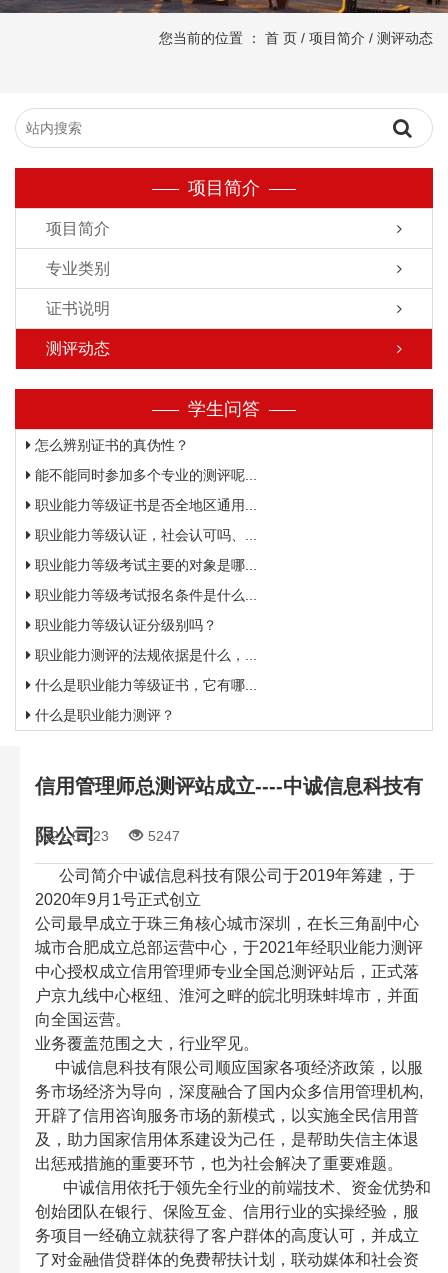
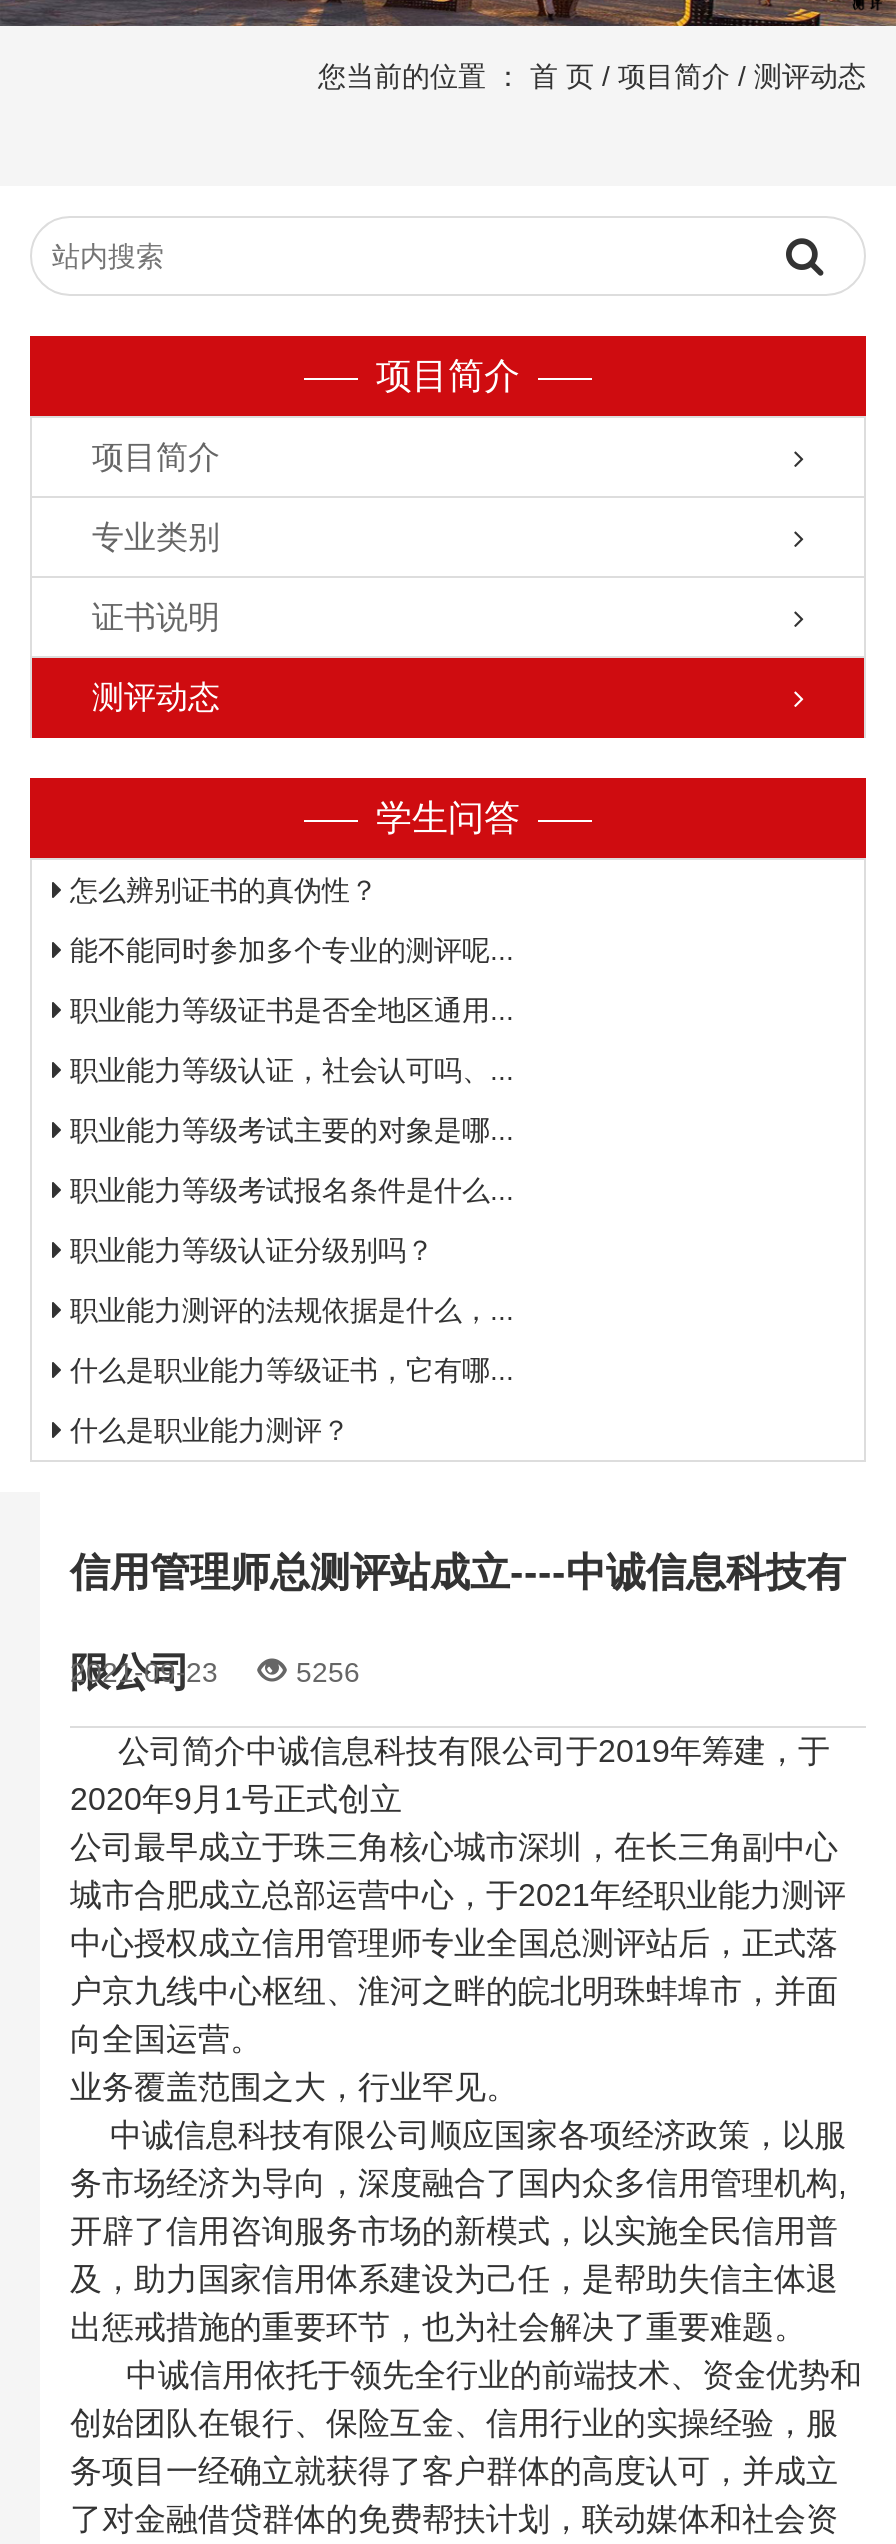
[148,828,180,844] 5247 -> [296,1656,360,1688] 5256

